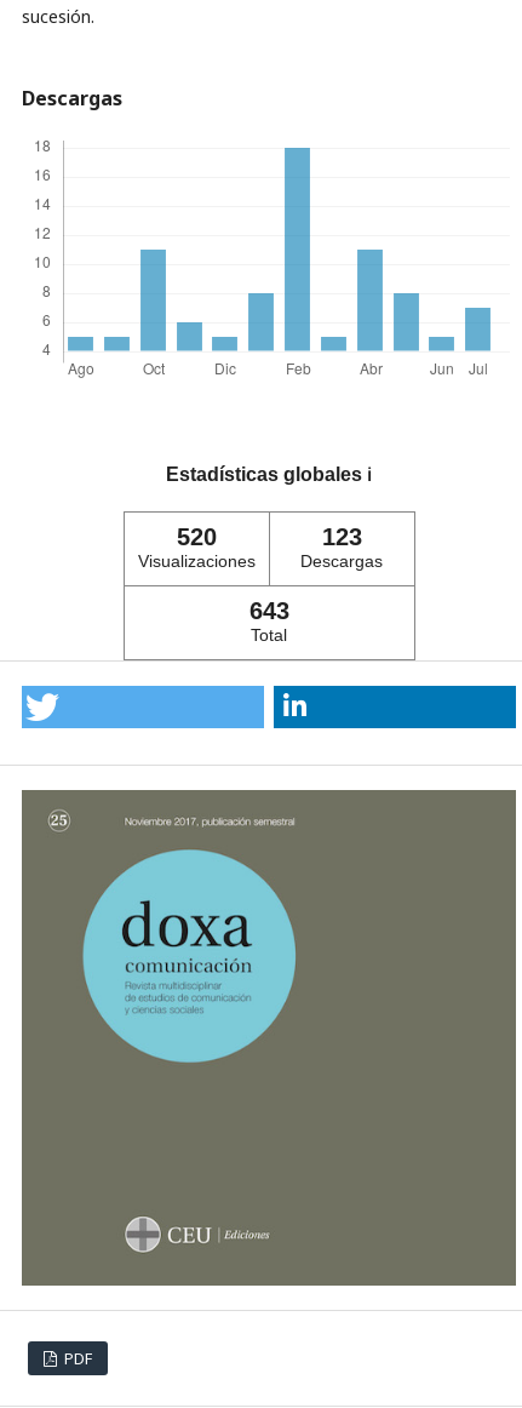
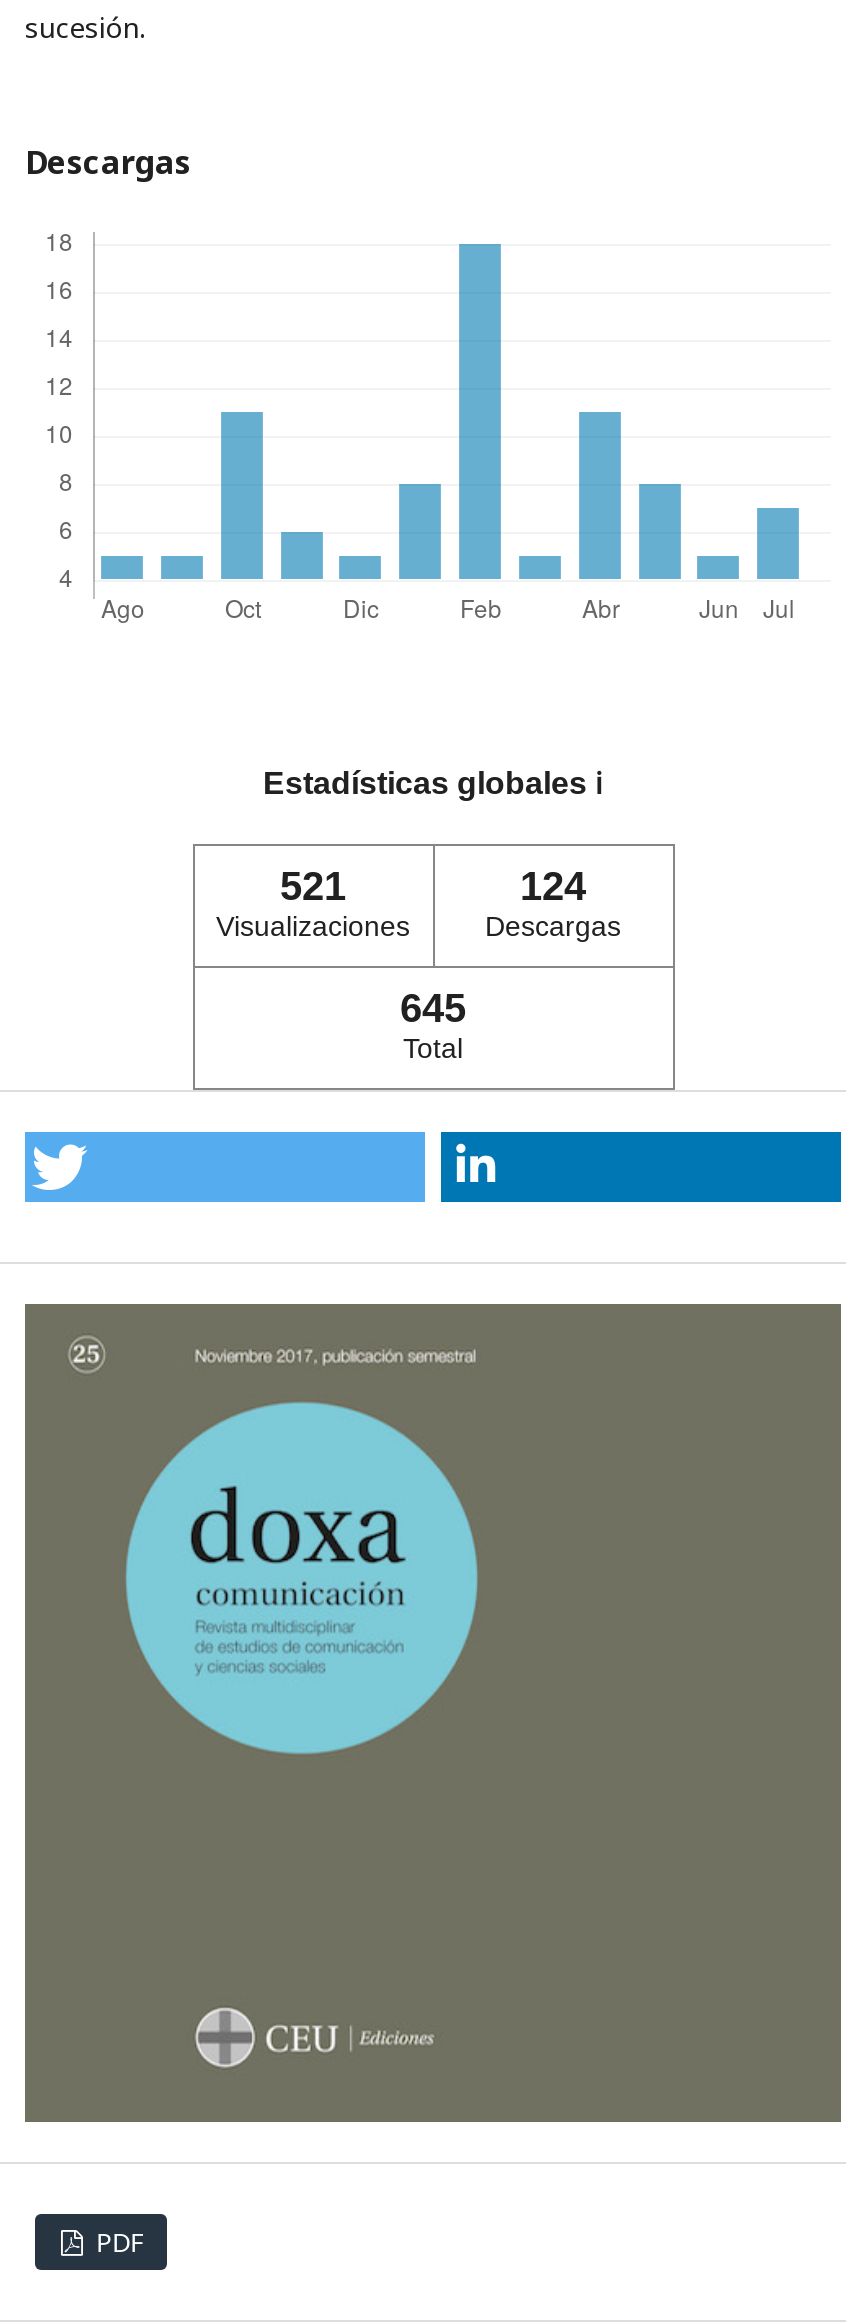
[176,523,216,550] 520 -> [280,864,346,908] 521
[322,523,362,550] 123 -> [520,864,586,908] 124
[249,597,289,624] 643 -> [400,986,466,1030] 645

